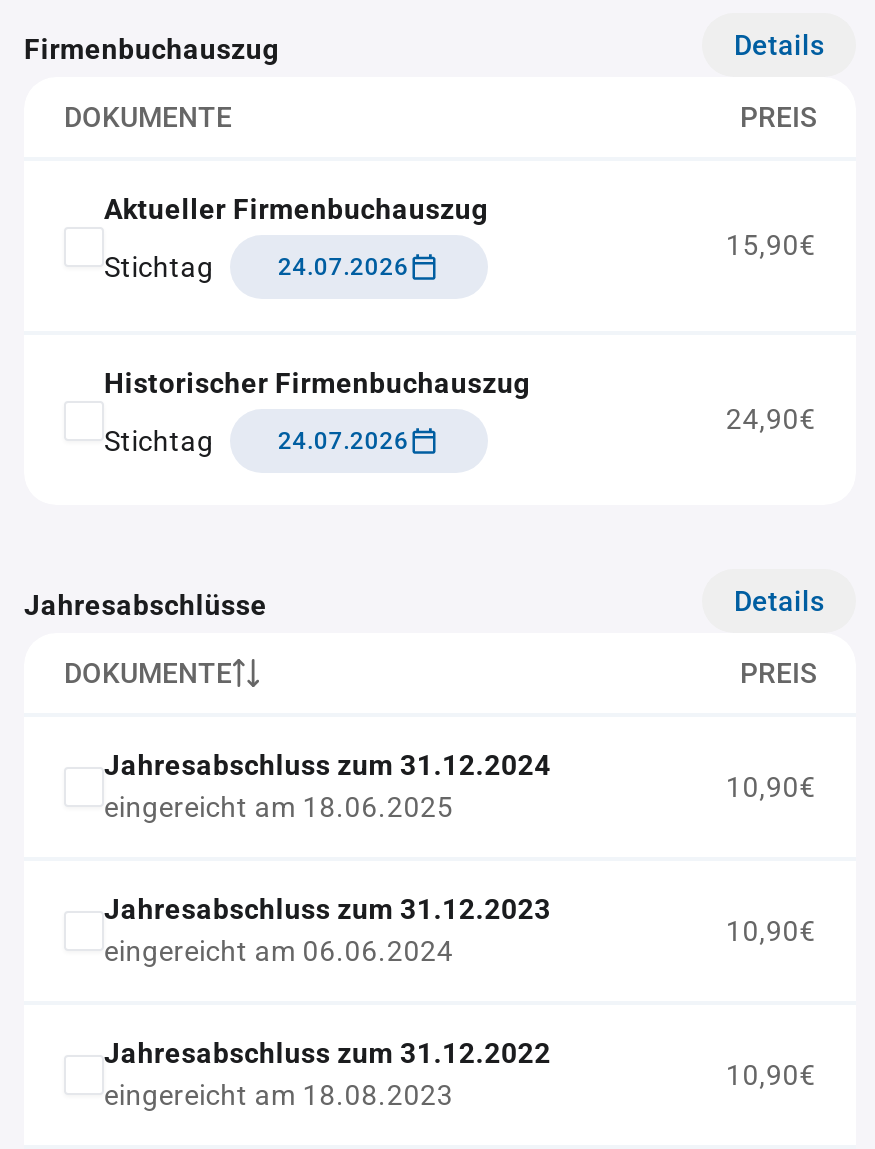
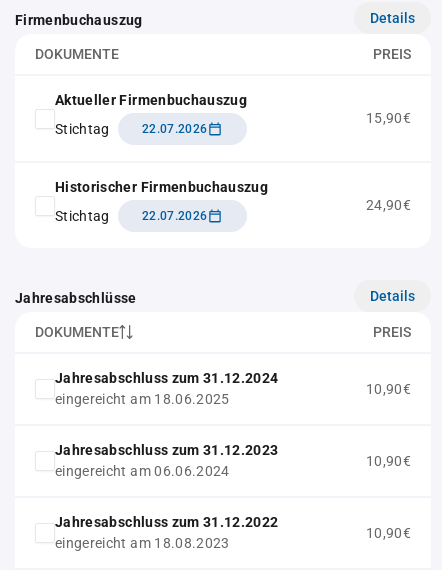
[278,253,409,281] 24.07.2026 -> [142,122,207,136] 22.07.2026
[278,427,409,455] 24.07.2026 -> [142,209,207,223] 22.07.2026

